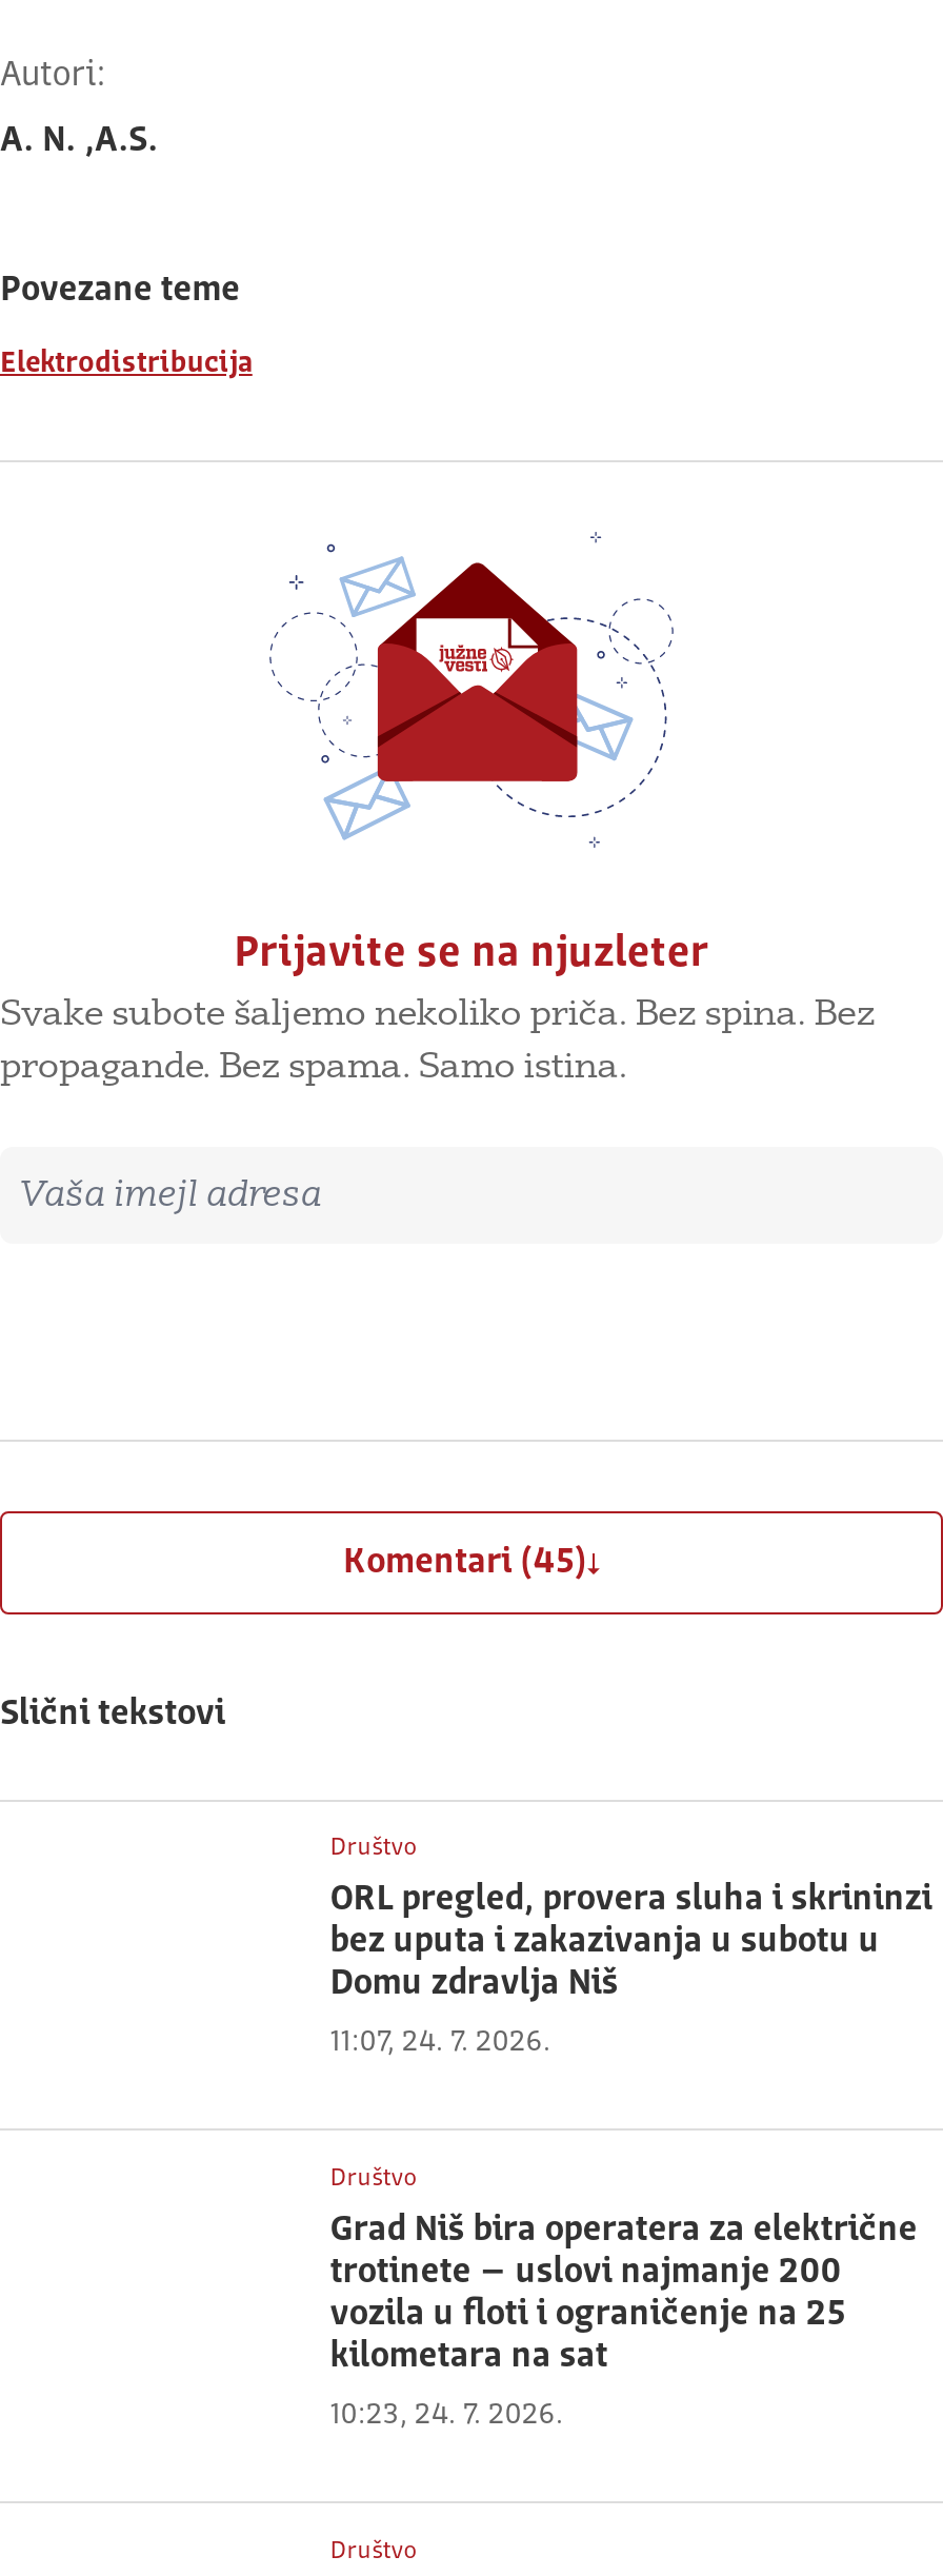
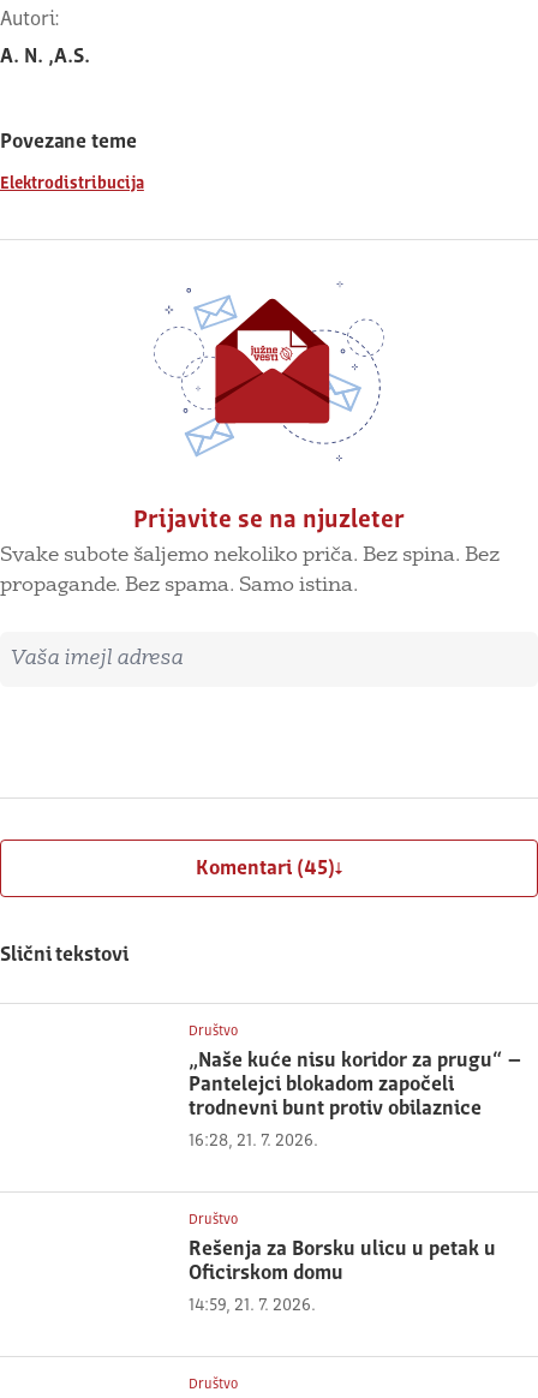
[330,1883,932,2003] ORL pregled, provera sluha i skrininzi | bez uputa i zakazivanja u subotu u | Domu zdravlja Niš -> [188,1051,522,1119] „Naše kuće nisu koridor za prugu“ – | Pantelejci blokadom započeli | trodnevni bunt protiv obilaznice
[330,2027,551,2056] 11:07, 24. 7. 2026. -> [188,1133,318,1150] 16:28, 21. 7. 2026.
[330,2213,917,2375] Grad Niš bira operatera za električne | trotinete – uslovi najmanje 200 | vozila u floti i ograničenje na 25 | kilometara na sat -> [188,1239,496,1284] Rešenja za Borsku ulicu u petak u | Oficirskom domu
[330,2399,564,2429] 10:23, 24. 7. 2026. -> [188,1297,316,1314] 14:59, 21. 7. 2026.

